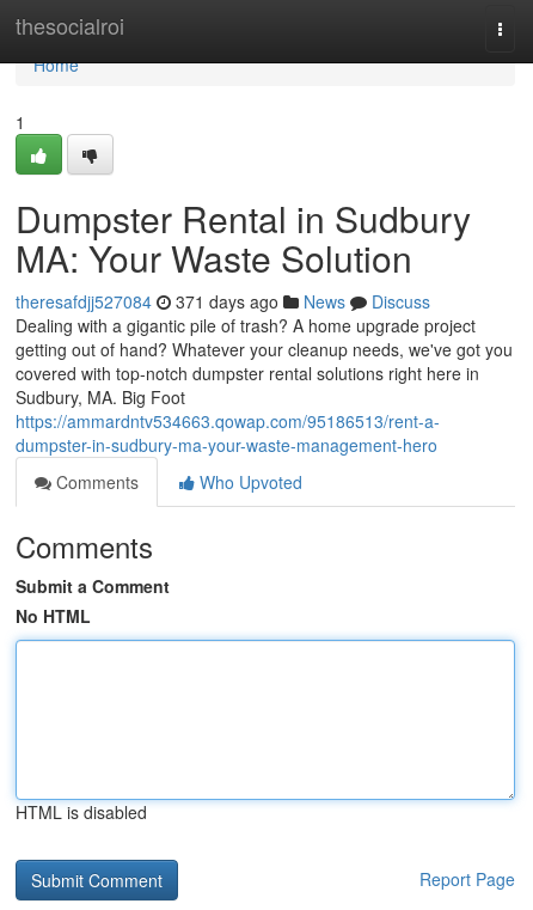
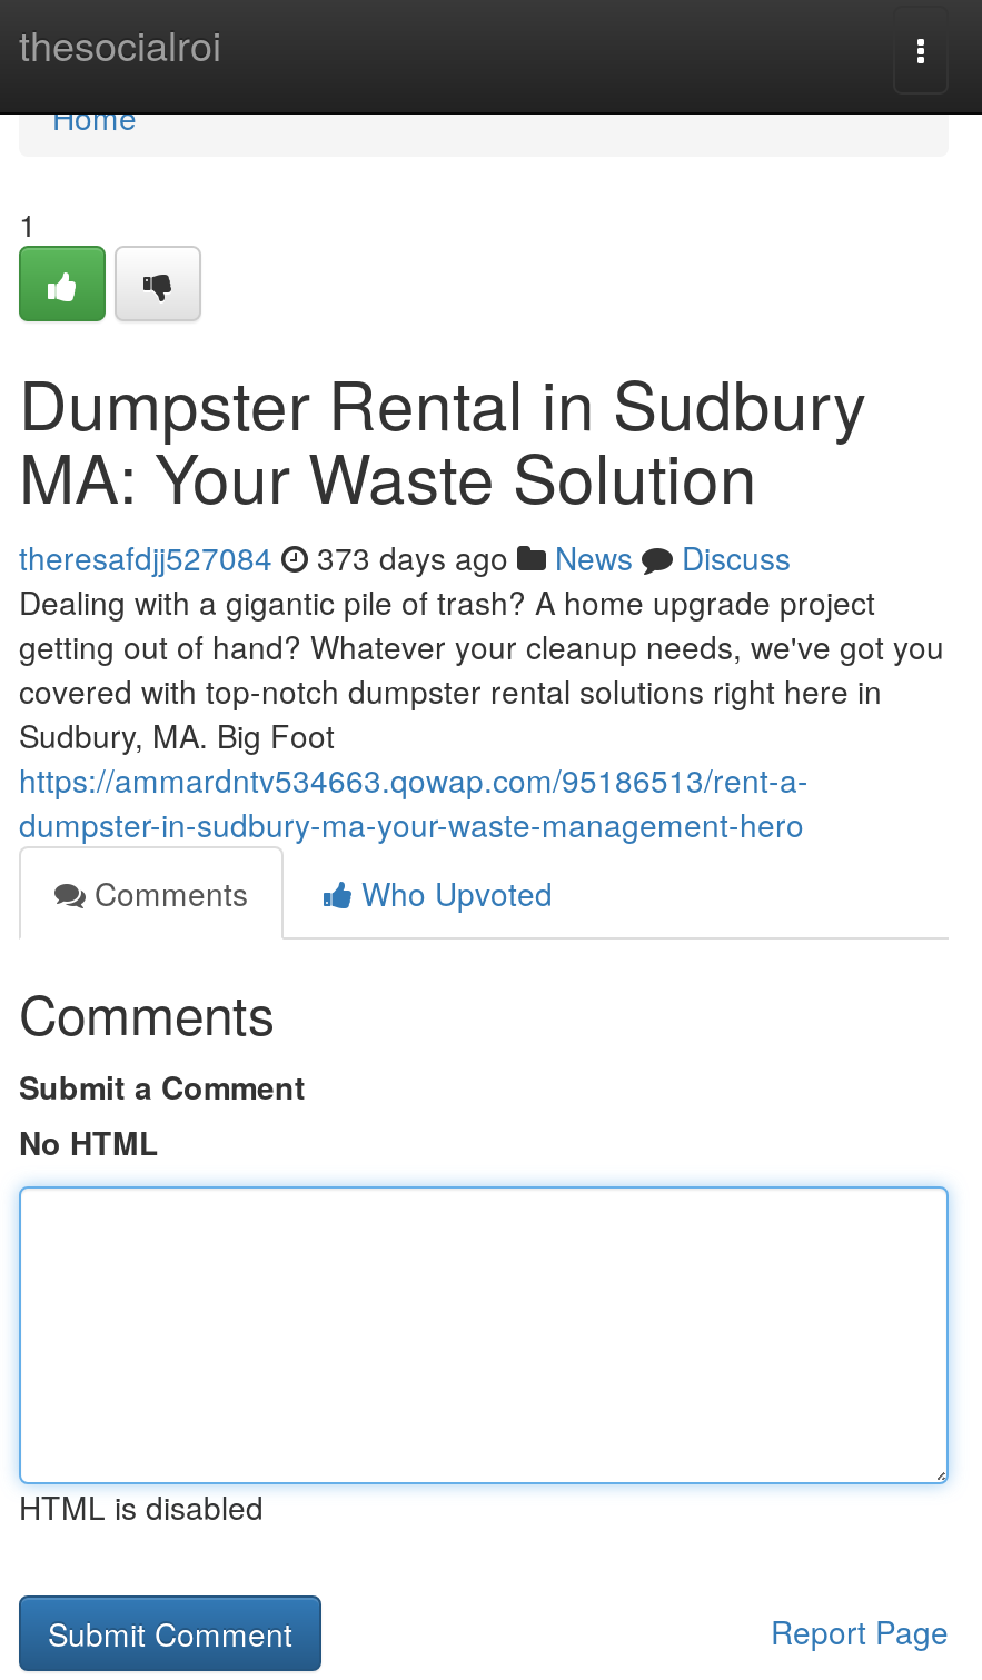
[16,289,430,313] theresafdjj527084 371 days ago News Discuss -> [19,535,791,579] theresafdjj527084 373 days ago News Discuss

